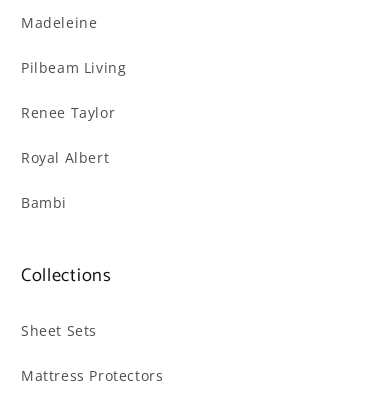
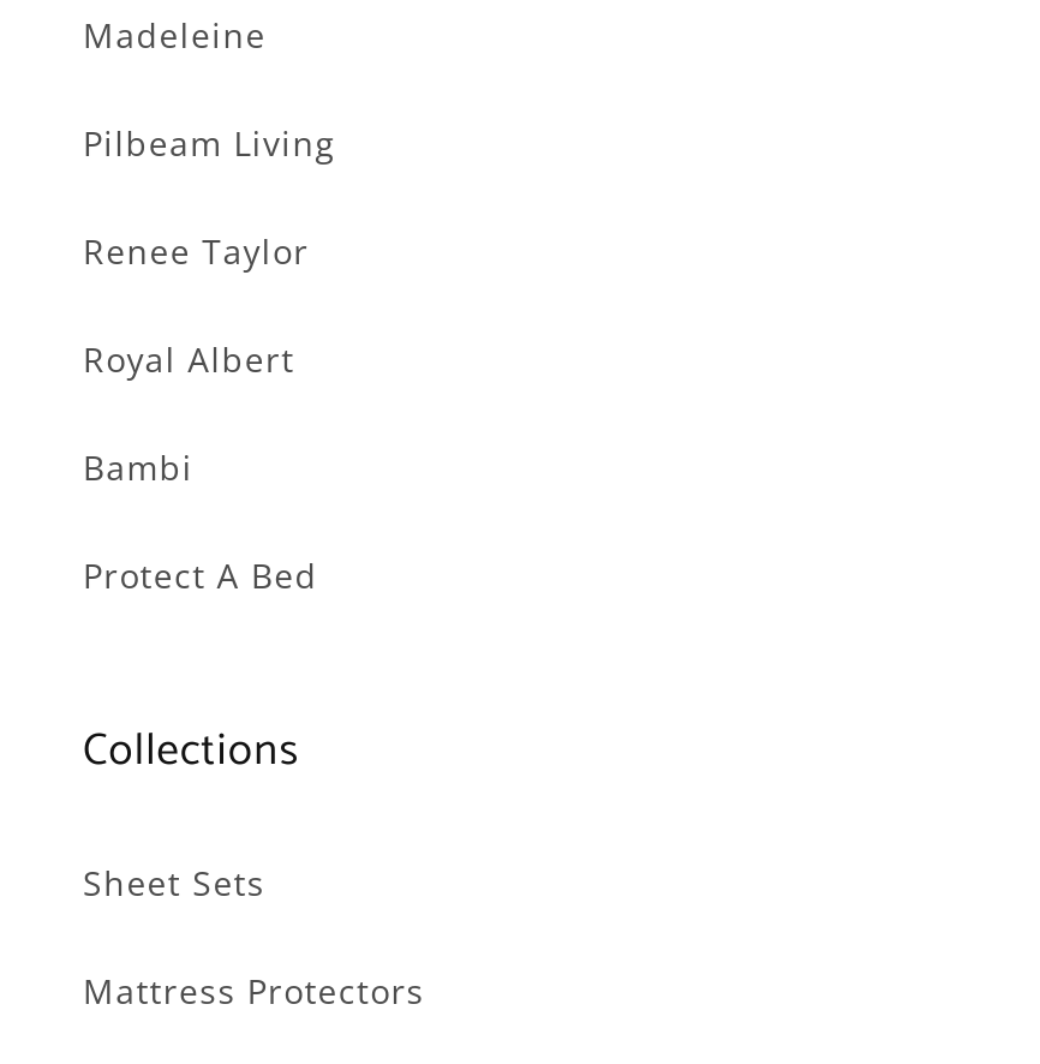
none -> [83,554,318,600] Protect A Bed

